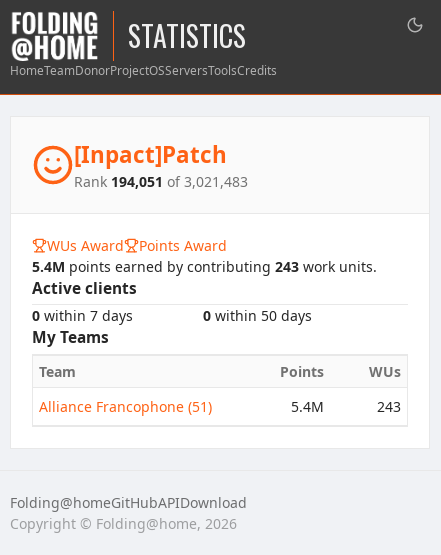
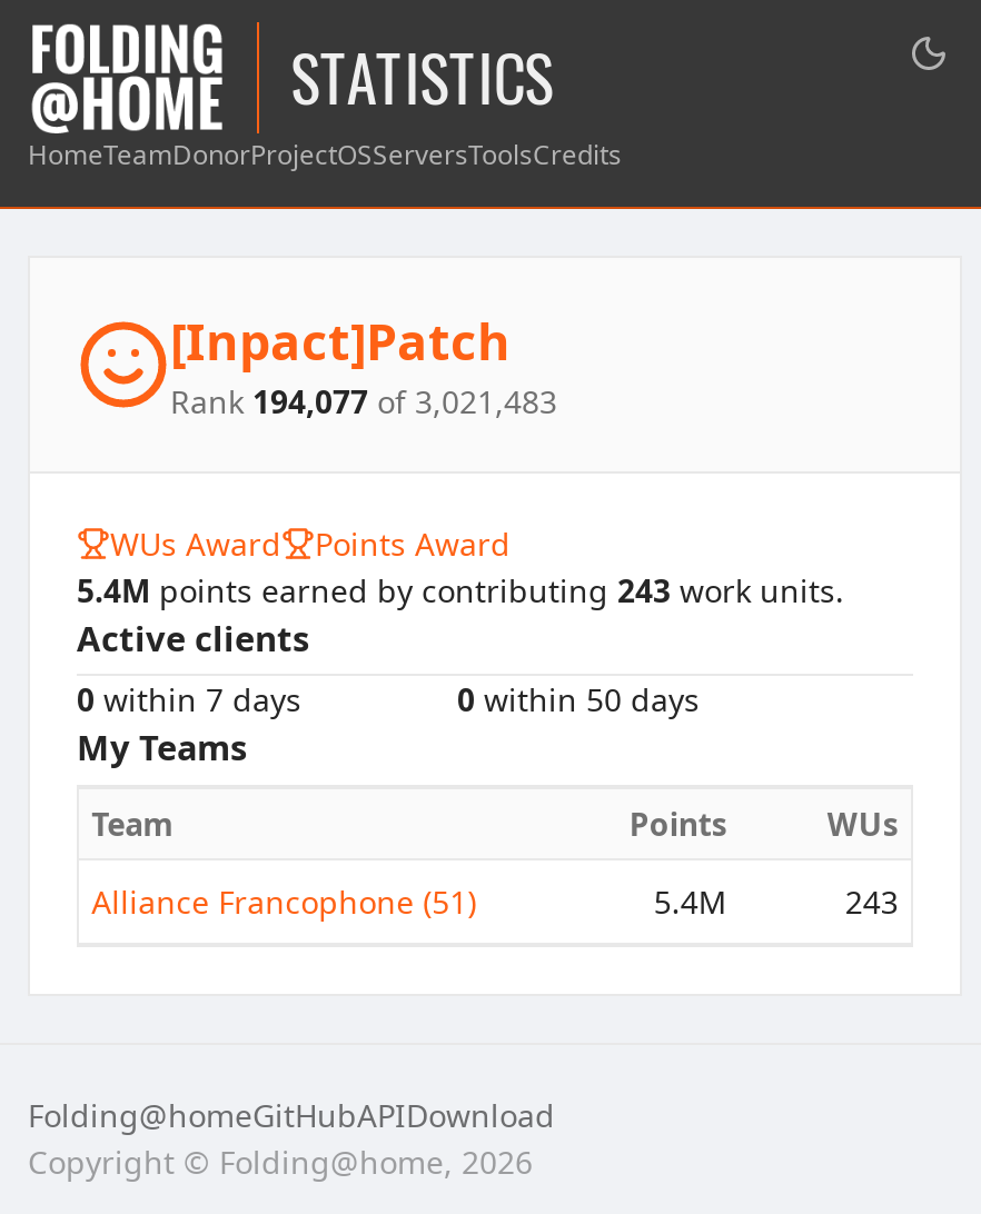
[74,172,248,191] Rank 194,051 of 3,021,483 -> [170,379,557,422] Rank 194,077 of 3,021,483

